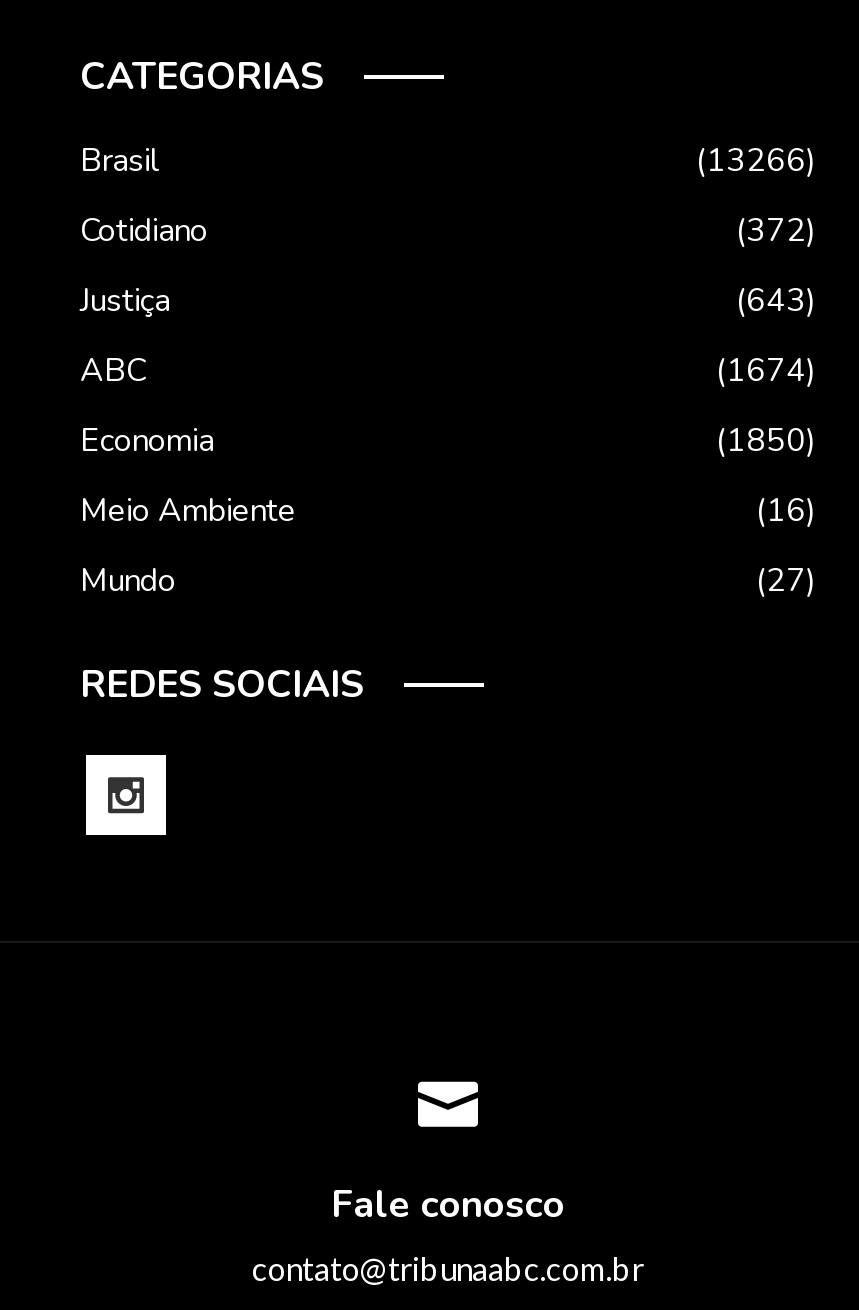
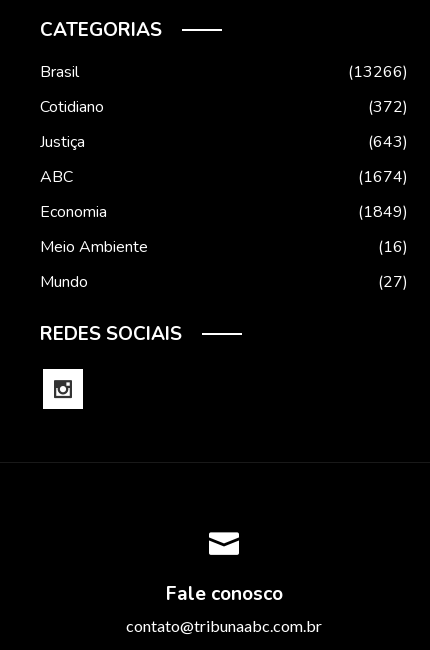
[726,419,806,463] 1850 -> [363,201,403,223] 1849

